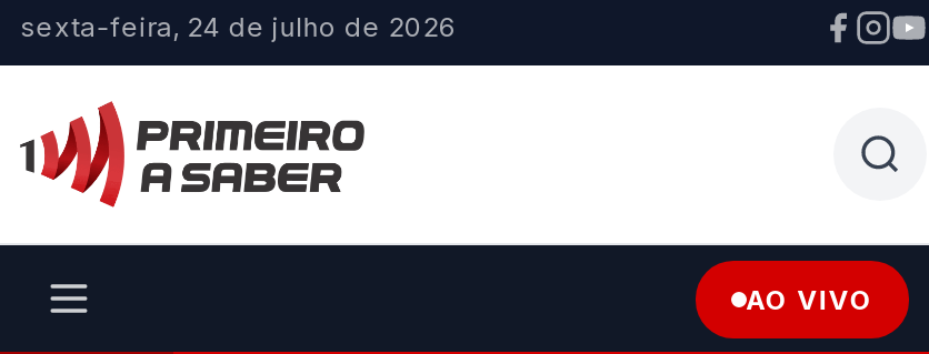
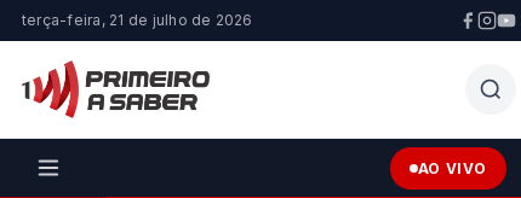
[20,10,457,43] sexta-feira, 24 de julho de 2026 -> [22,11,253,29] terça-feira, 21 de julho de 2026

